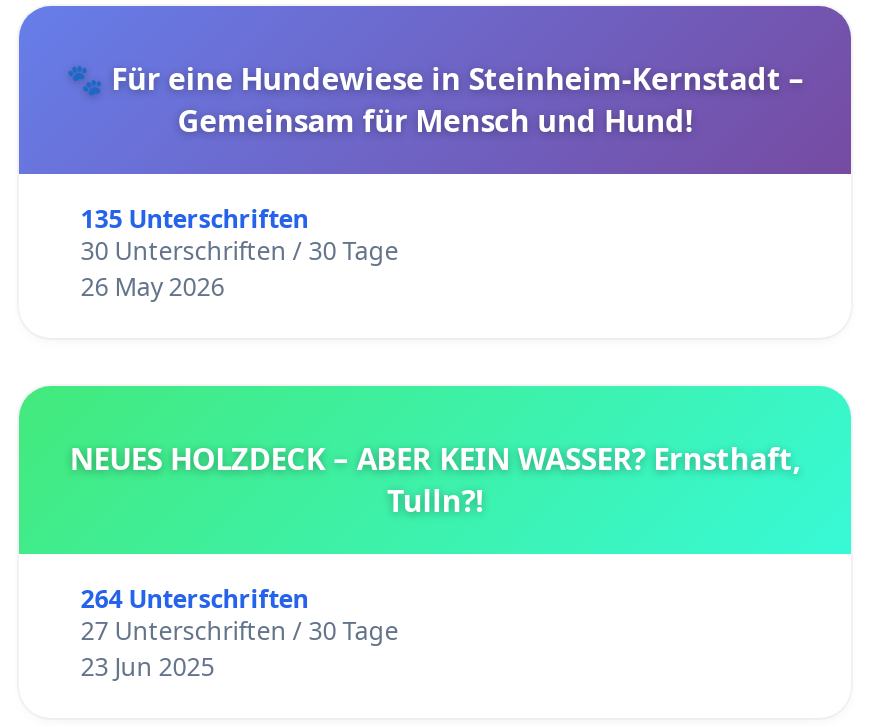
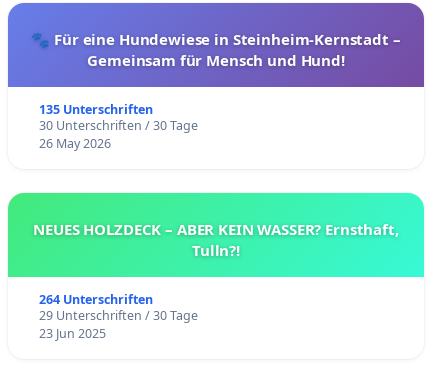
[81,614,399,648] 27 Unterschriften / 30 Tage -> [39,307,198,324] 29 Unterschriften / 30 Tage

